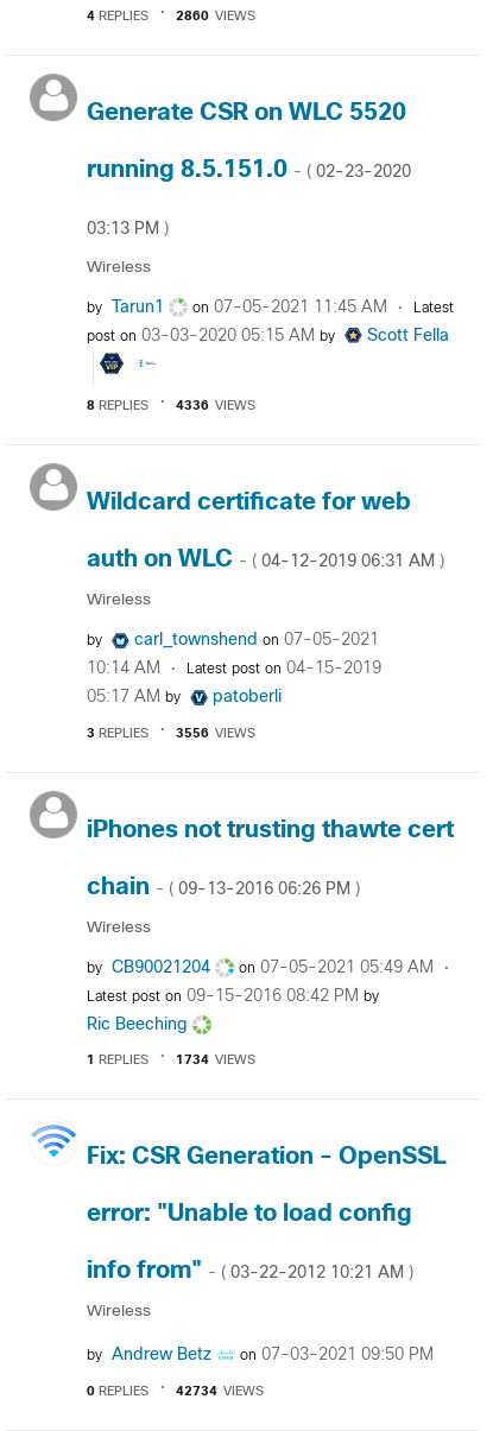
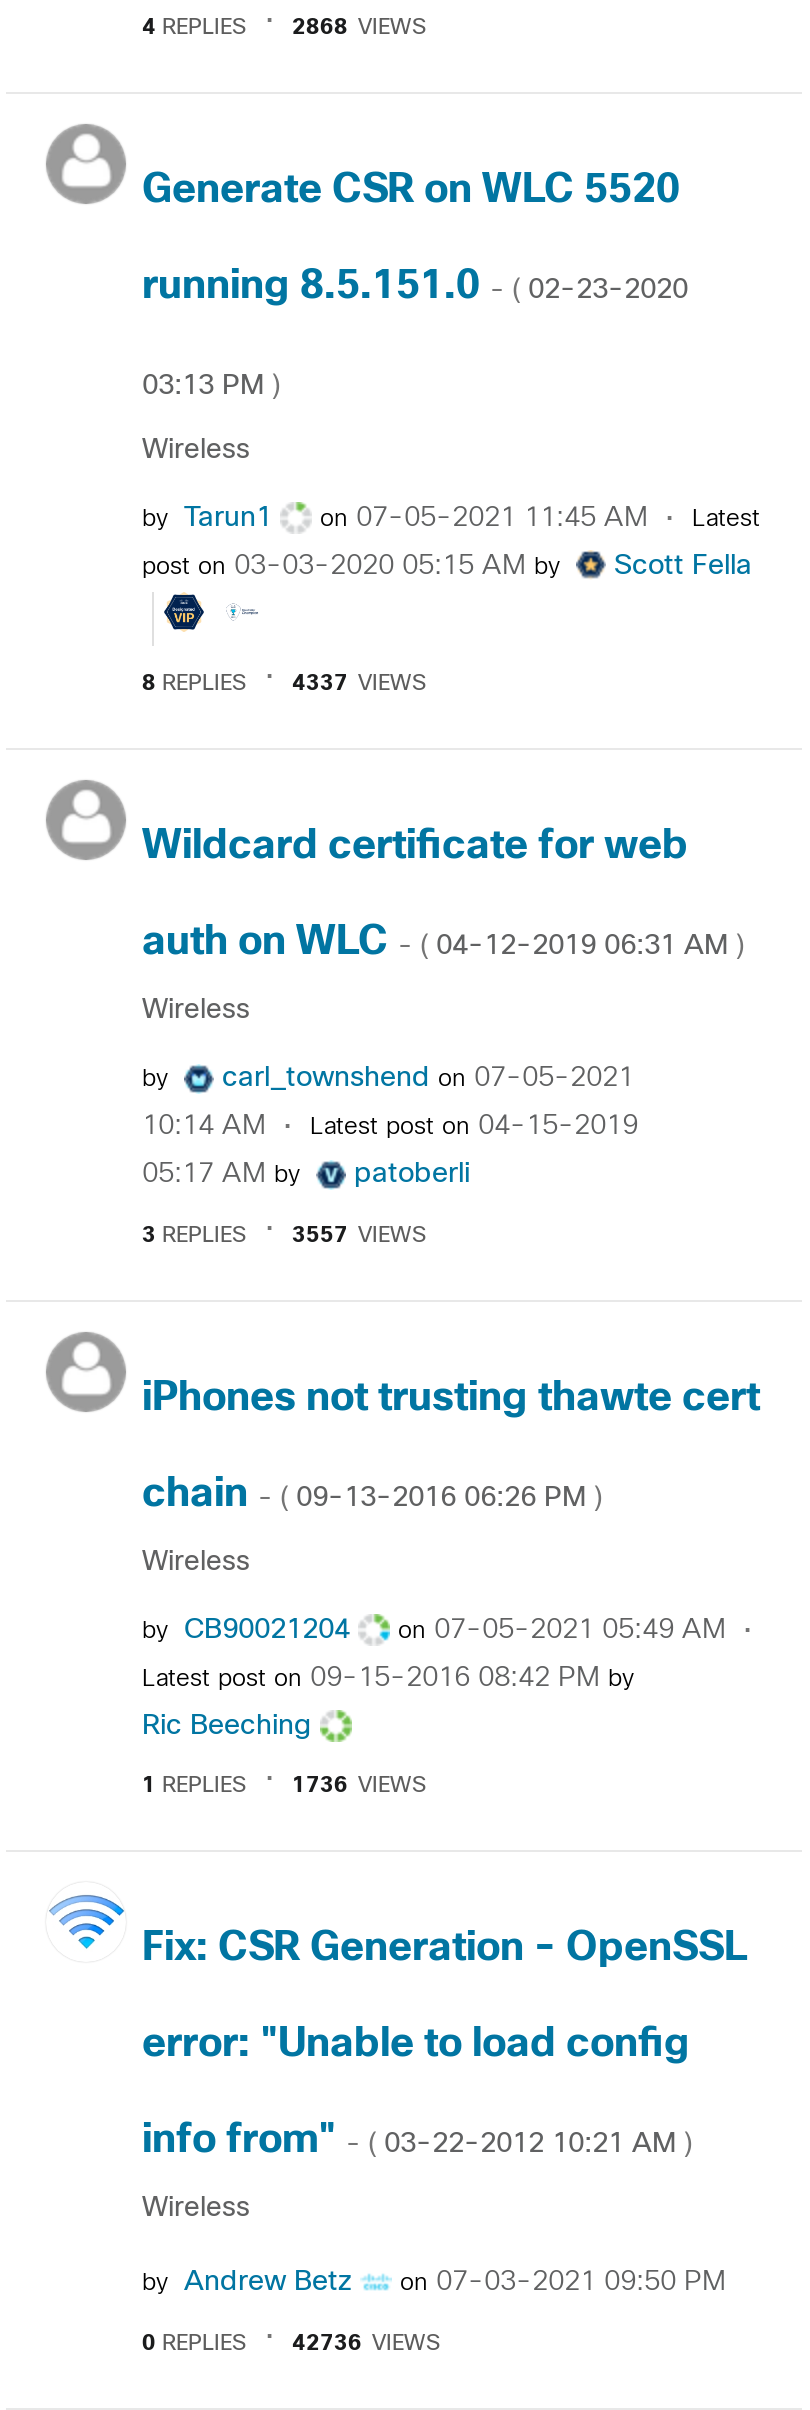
[176,10,255,22] 2860 VIEWS -> [292,17,426,37] 2868 VIEWS
[176,400,255,412] 4336 VIEWS -> [292,674,426,694] 4337 VIEWS
[176,727,255,739] 3556 VIEWS -> [292,1225,426,1245] 3557 VIEWS
[176,1055,255,1066] 1734 VIEWS -> [292,1776,426,1796] 1736 VIEWS
[176,1385,264,1397] 42734 VIEWS -> [292,2333,440,2353] 42736 VIEWS

